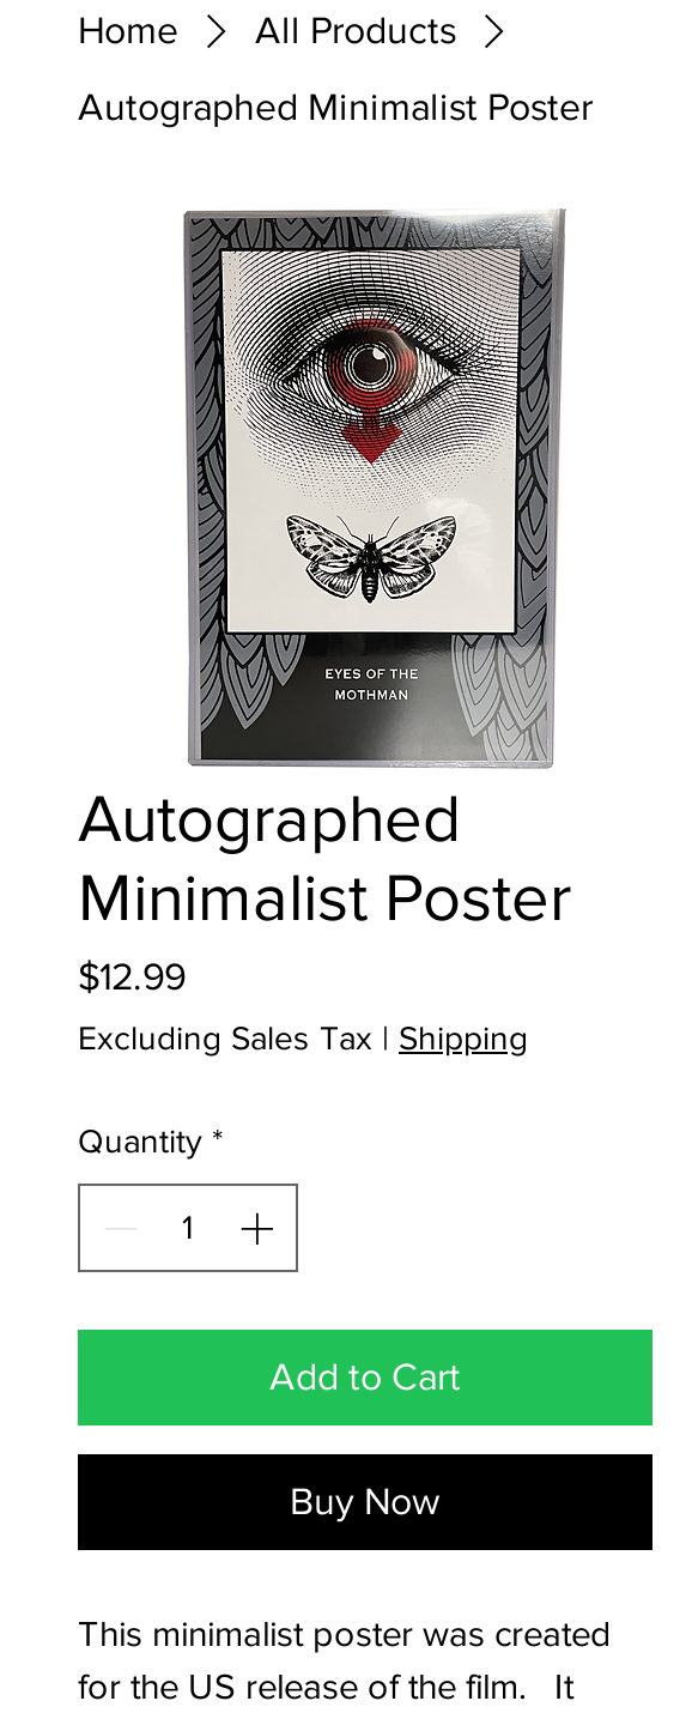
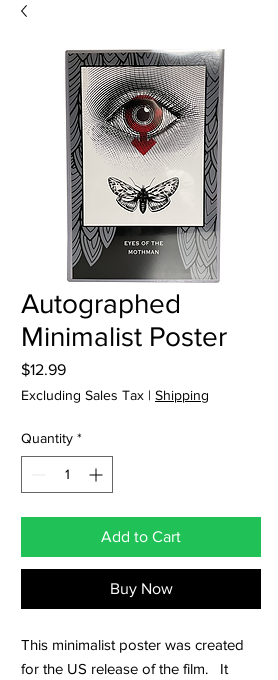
[78,10,593,127] Home | All Products | Autographed Minimalist Poster -> none

